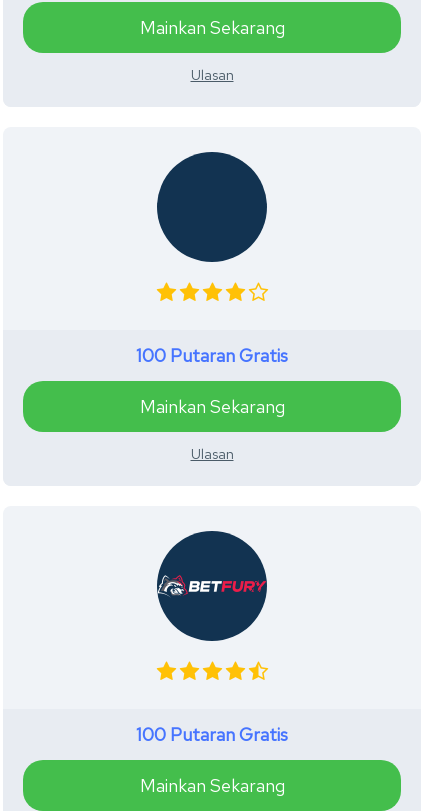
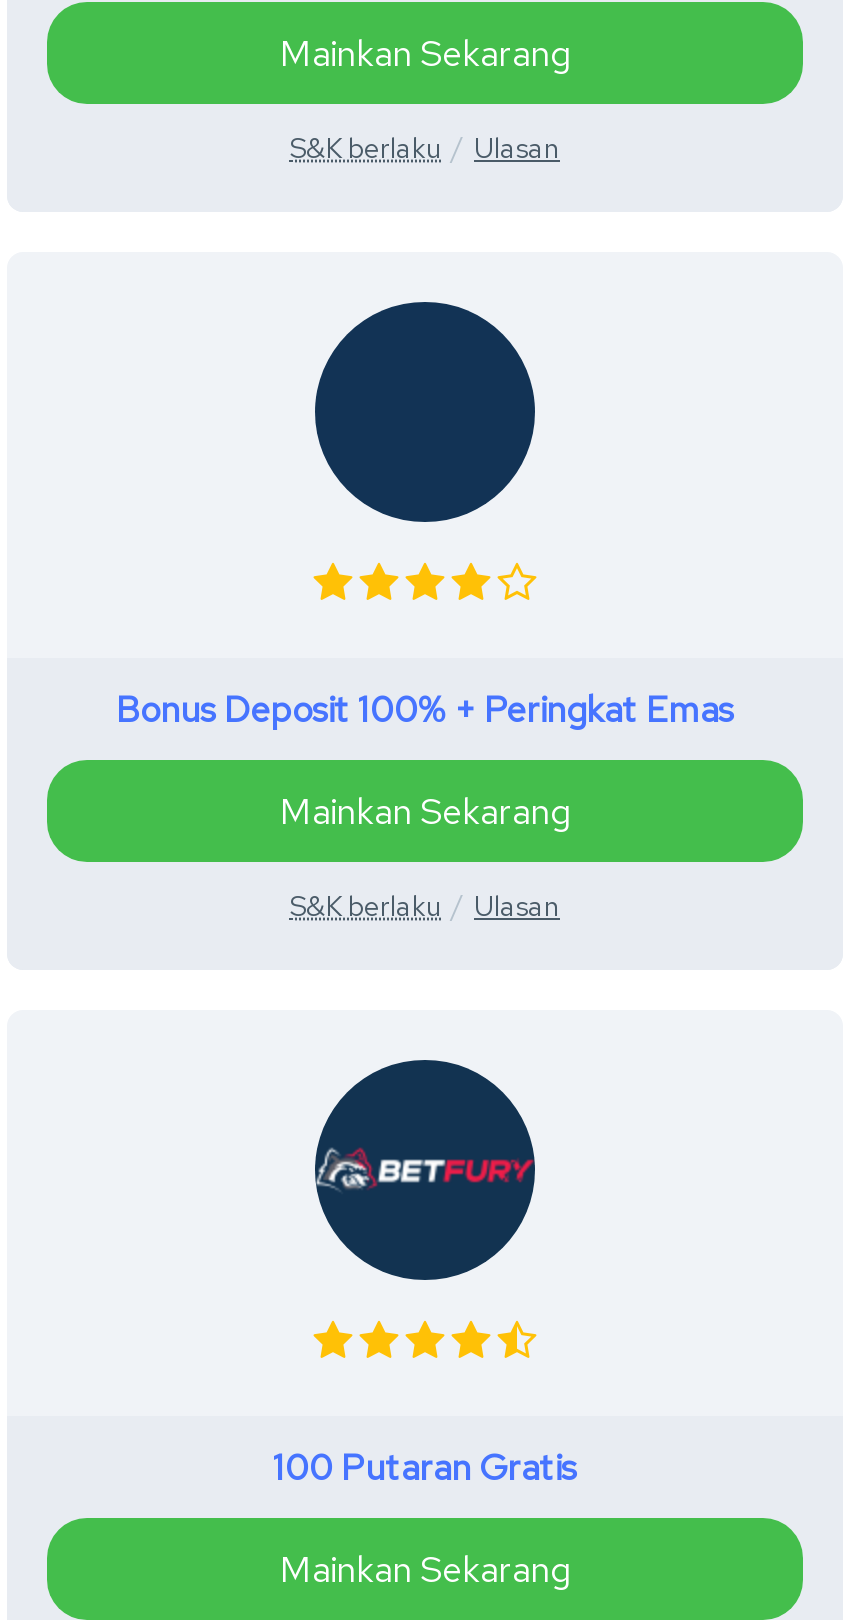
none -> [290,130,442,166] S&K berlaku
[136,344,288,367] 100 Putaran Gratis -> [116,686,734,732] Bonus Deposit 100% + Peringkat Emas
none -> [290,888,442,924] S&K berlaku

